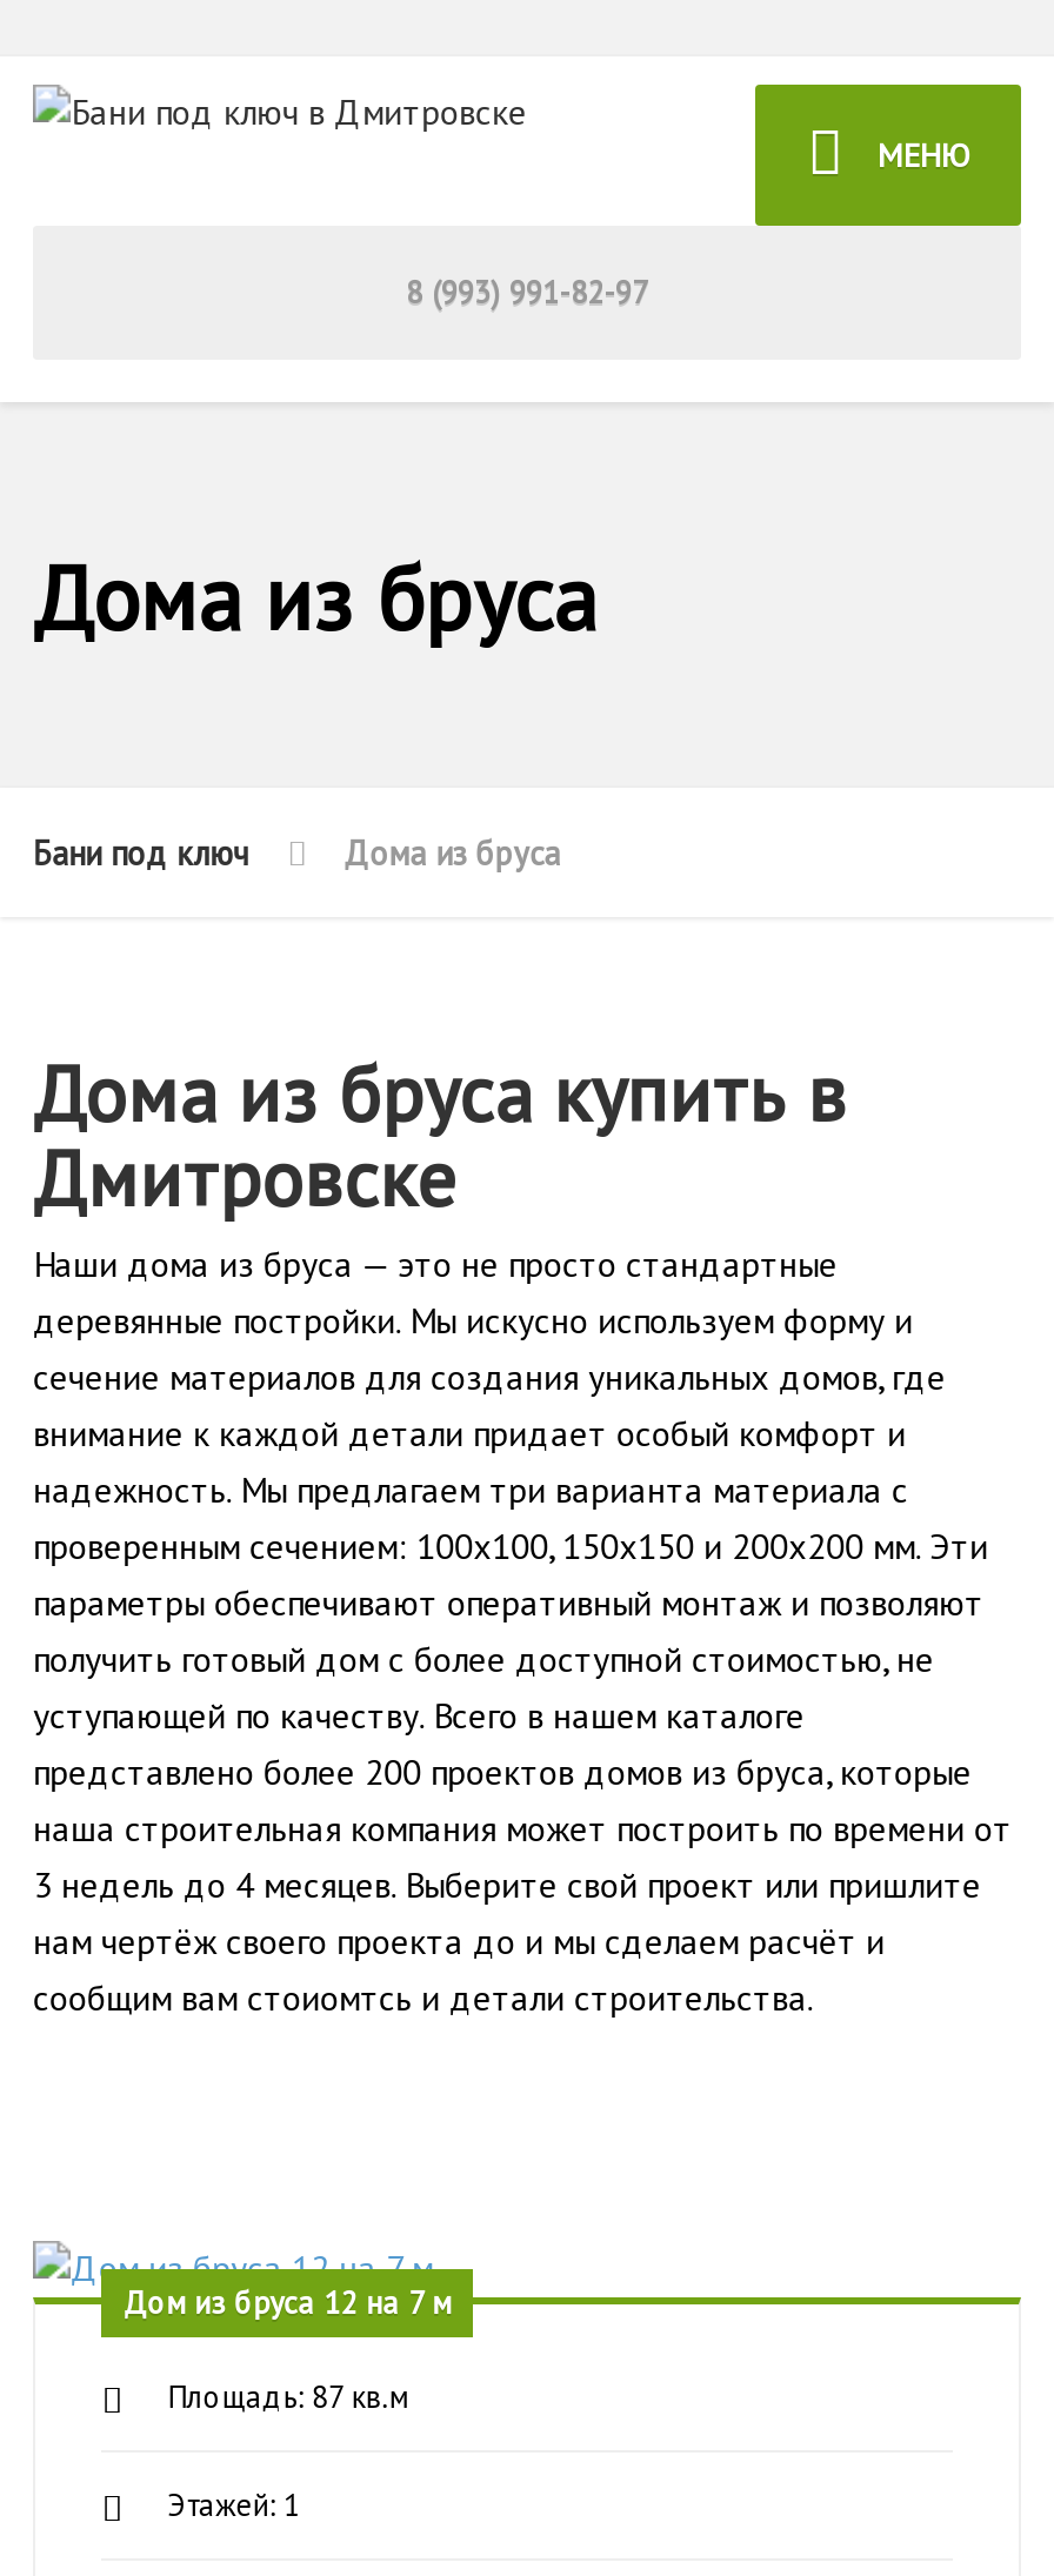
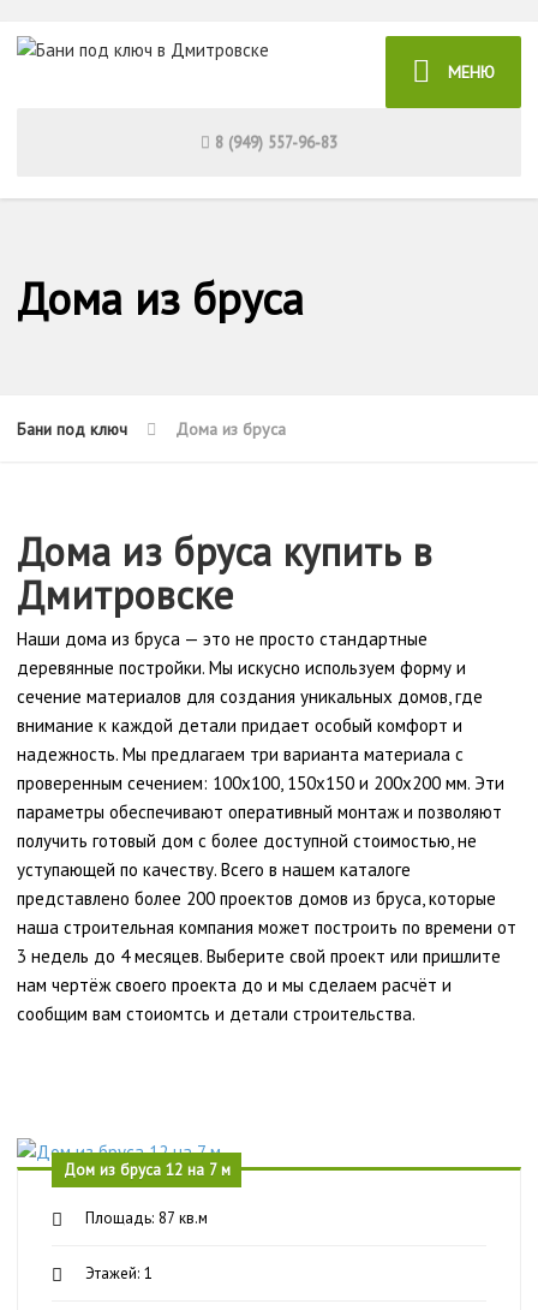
[406,272,648,312] 8 (993) 991-82-97 -> [210,132,337,152] 8 (949) 557-96-83

